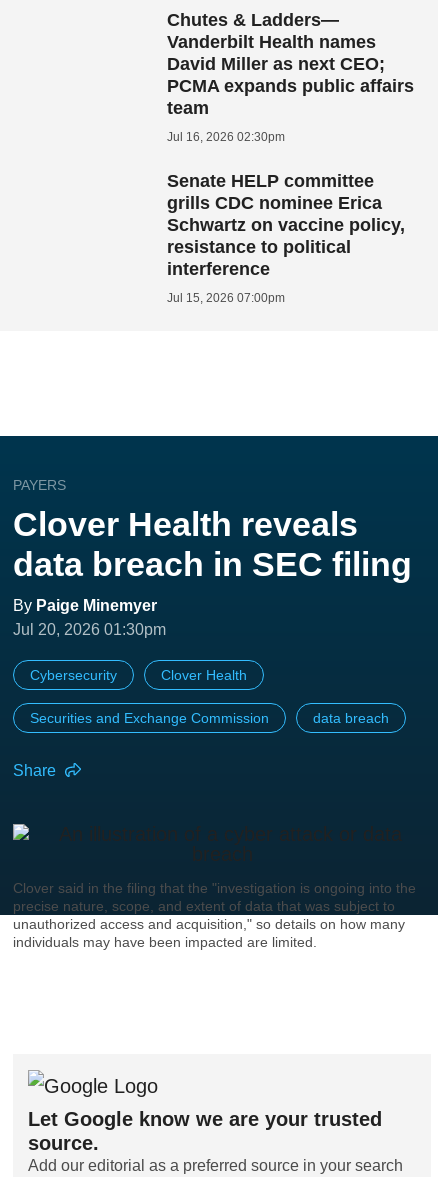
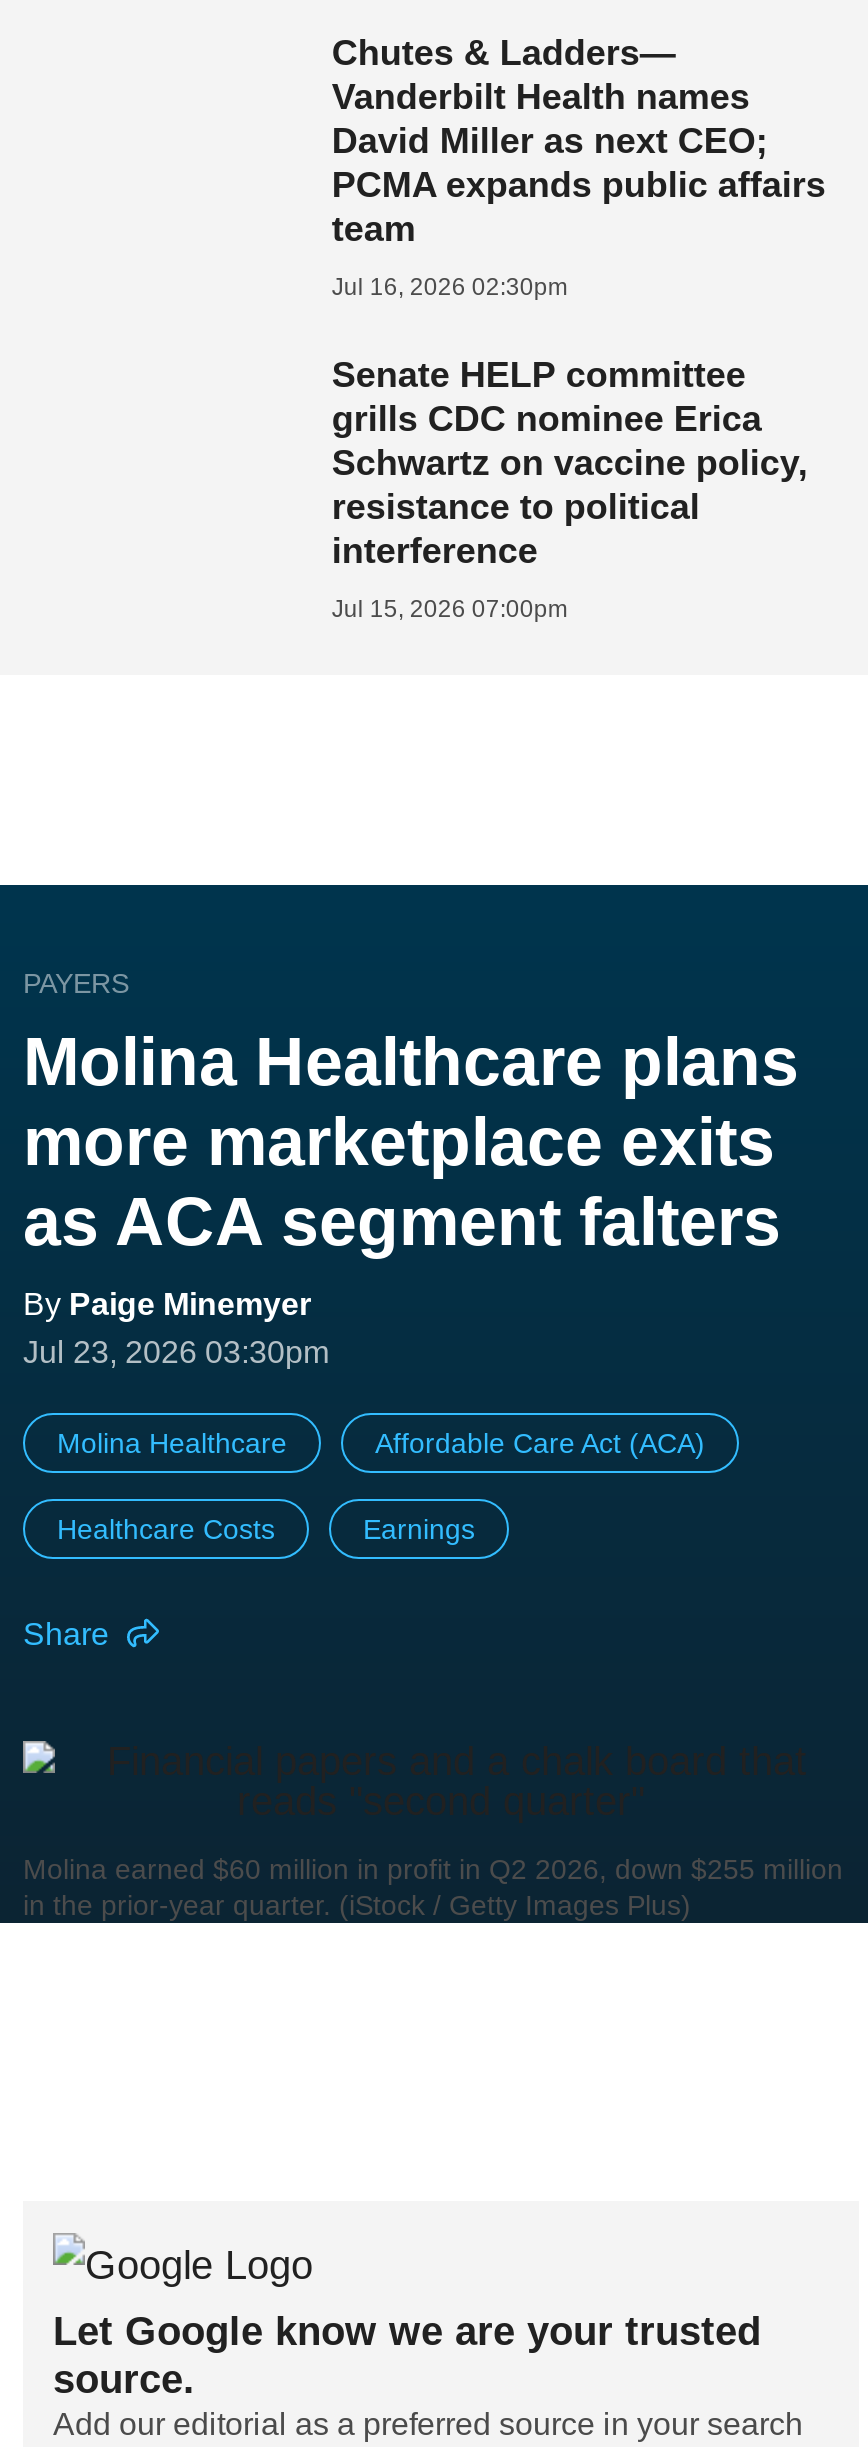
[13,505,412,583] Clover Health reveals | data breach in SEC filing -> [23,1022,799,1258] Molina Healthcare plans | more marketplace exits | as ACA segment falters
[13,621,166,638] Jul 20, 2026 01:30pm -> [23,1334,329,1368] Jul 23, 2026 03:30pm
[30,667,247,683] Cybersecurity | Clover Health -> [57,1426,705,1458] Molina Healthcare | Affordable Care Act (ACA)
[30,710,389,726] Securities and Exchange Commission | data breach -> [57,1512,475,1544] Healthcare Costs | Earnings
[13,880,416,950] Clover said in the filing that the "investigation is ongoing into the | precise nature, scope, and extent of data that was subject to | unauthorized access and acquisition," so details on how many | individuals may have been impacted are limited. -> [23,1852,843,1920] Molina earned $60 million in profit in Q2 2026, down $255 million | in the prior-year quarter. (iStock / Getty Images Plus)

